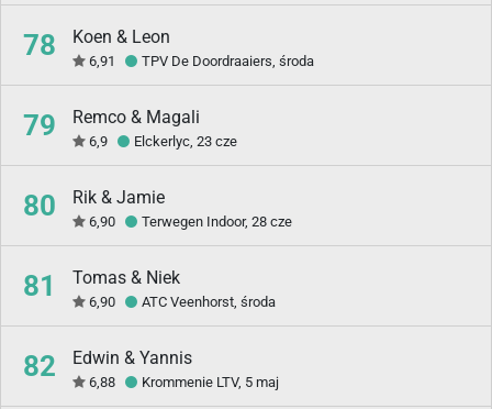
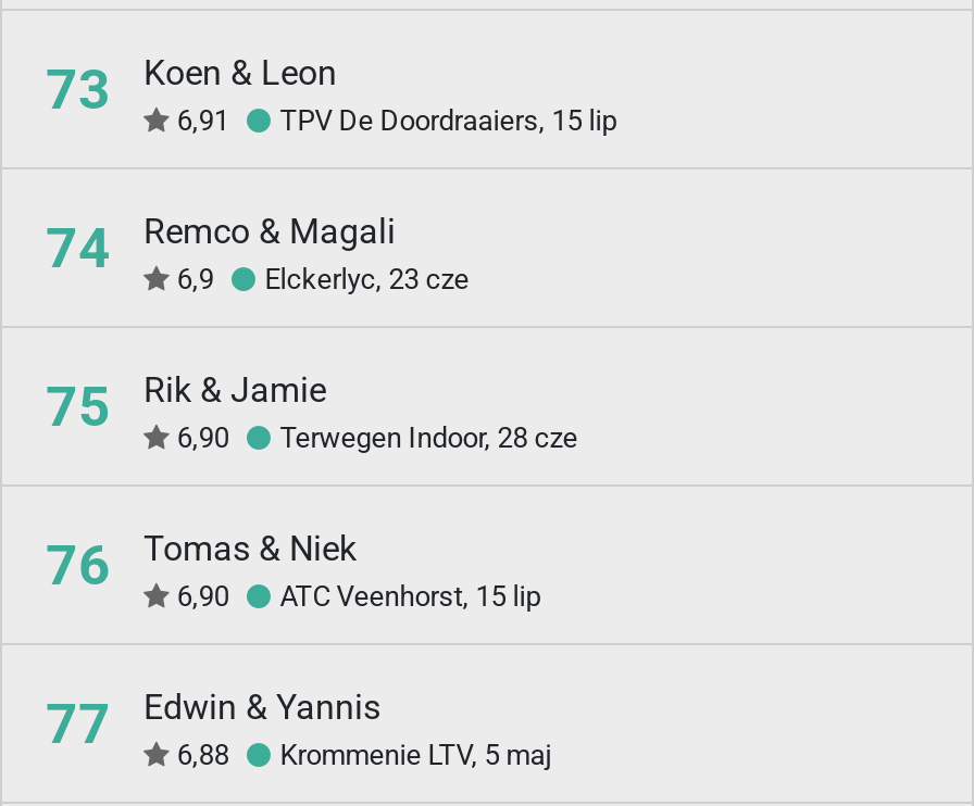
[23,27,170,62] 78 Koen & Leon -> [46,53,337,123] 73 Koen & Leon
[141,53,314,70] TPV De Doordraaiers, środa -> [280,105,617,138] TPV De Doordraaiers, 15 lip
[23,107,200,142] 79 Remco & Magali -> [46,212,396,281] 74 Remco & Magali
[23,187,165,223] 80 Rik & Jamie -> [46,370,326,440] 75 Rik & Jamie
[23,268,180,303] 81 Tomas & Niek -> [46,529,357,598] 76 Tomas & Niek
[141,294,275,310] ATC Veenhorst, środa -> [280,581,541,614] ATC Veenhorst, 15 lip
[23,348,192,383] 82 Edwin & Yannis -> [46,687,380,757] 77 Edwin & Yannis

